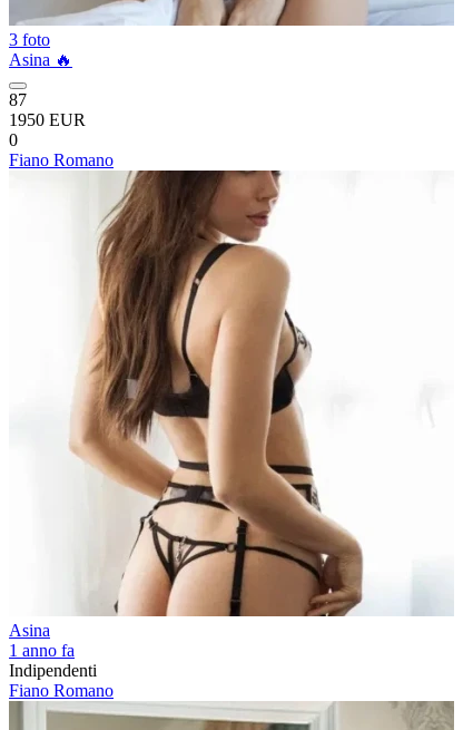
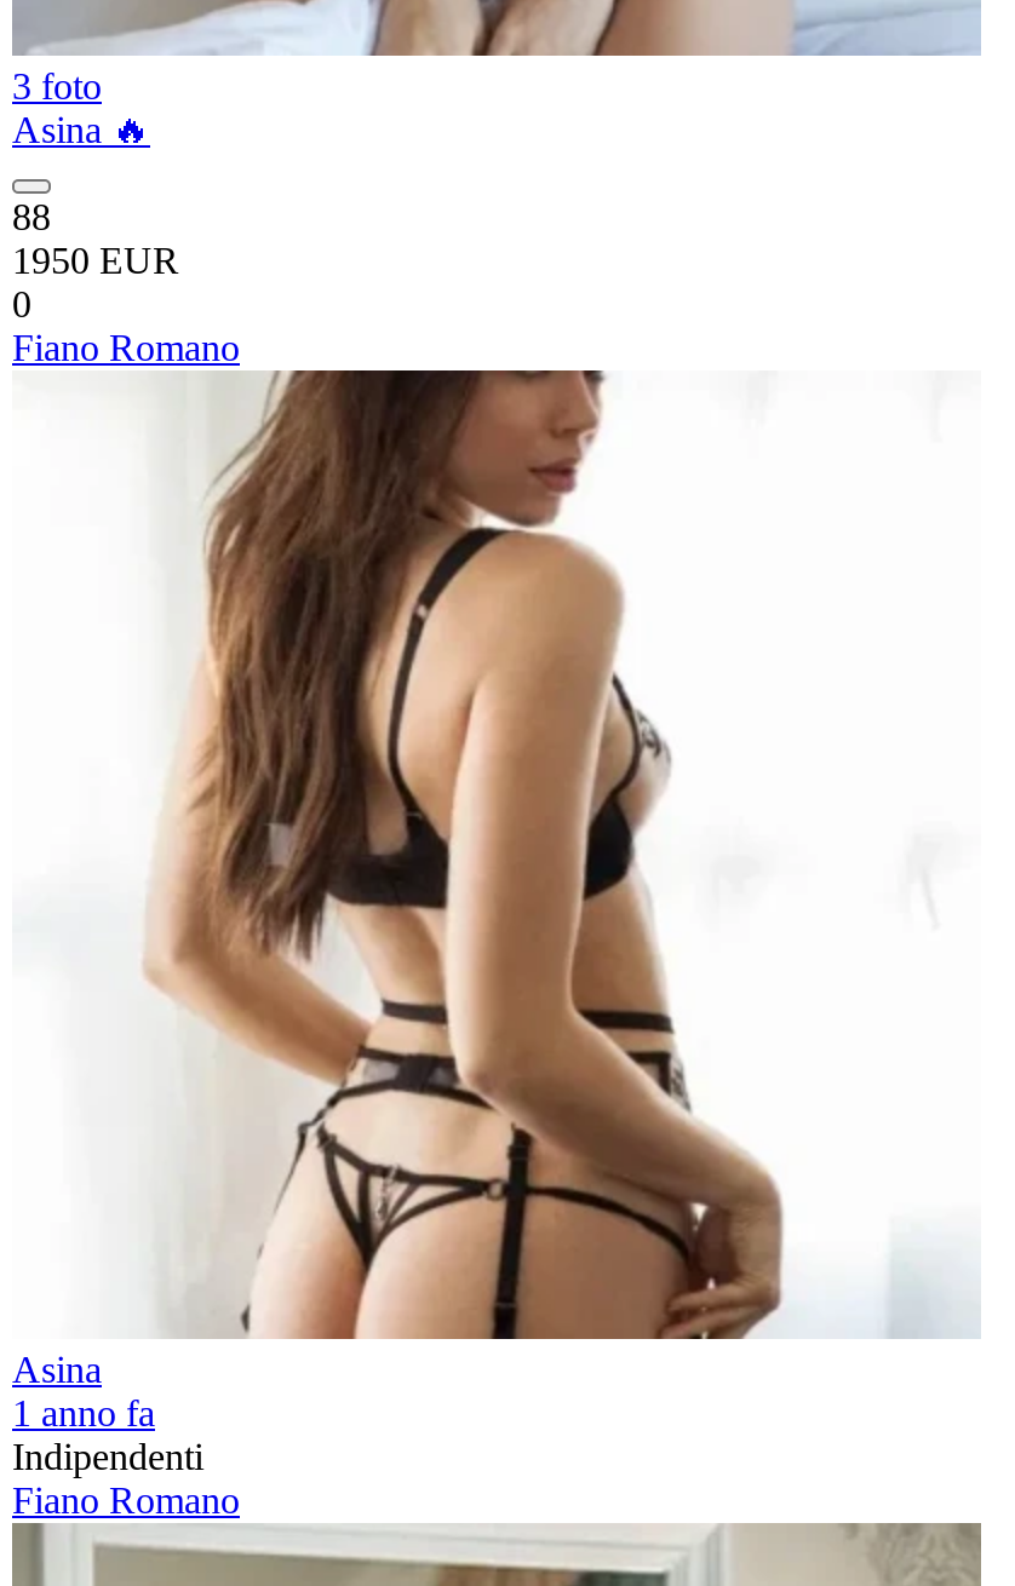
[9,90,27,109] 87 -> [12,196,51,237] 88

